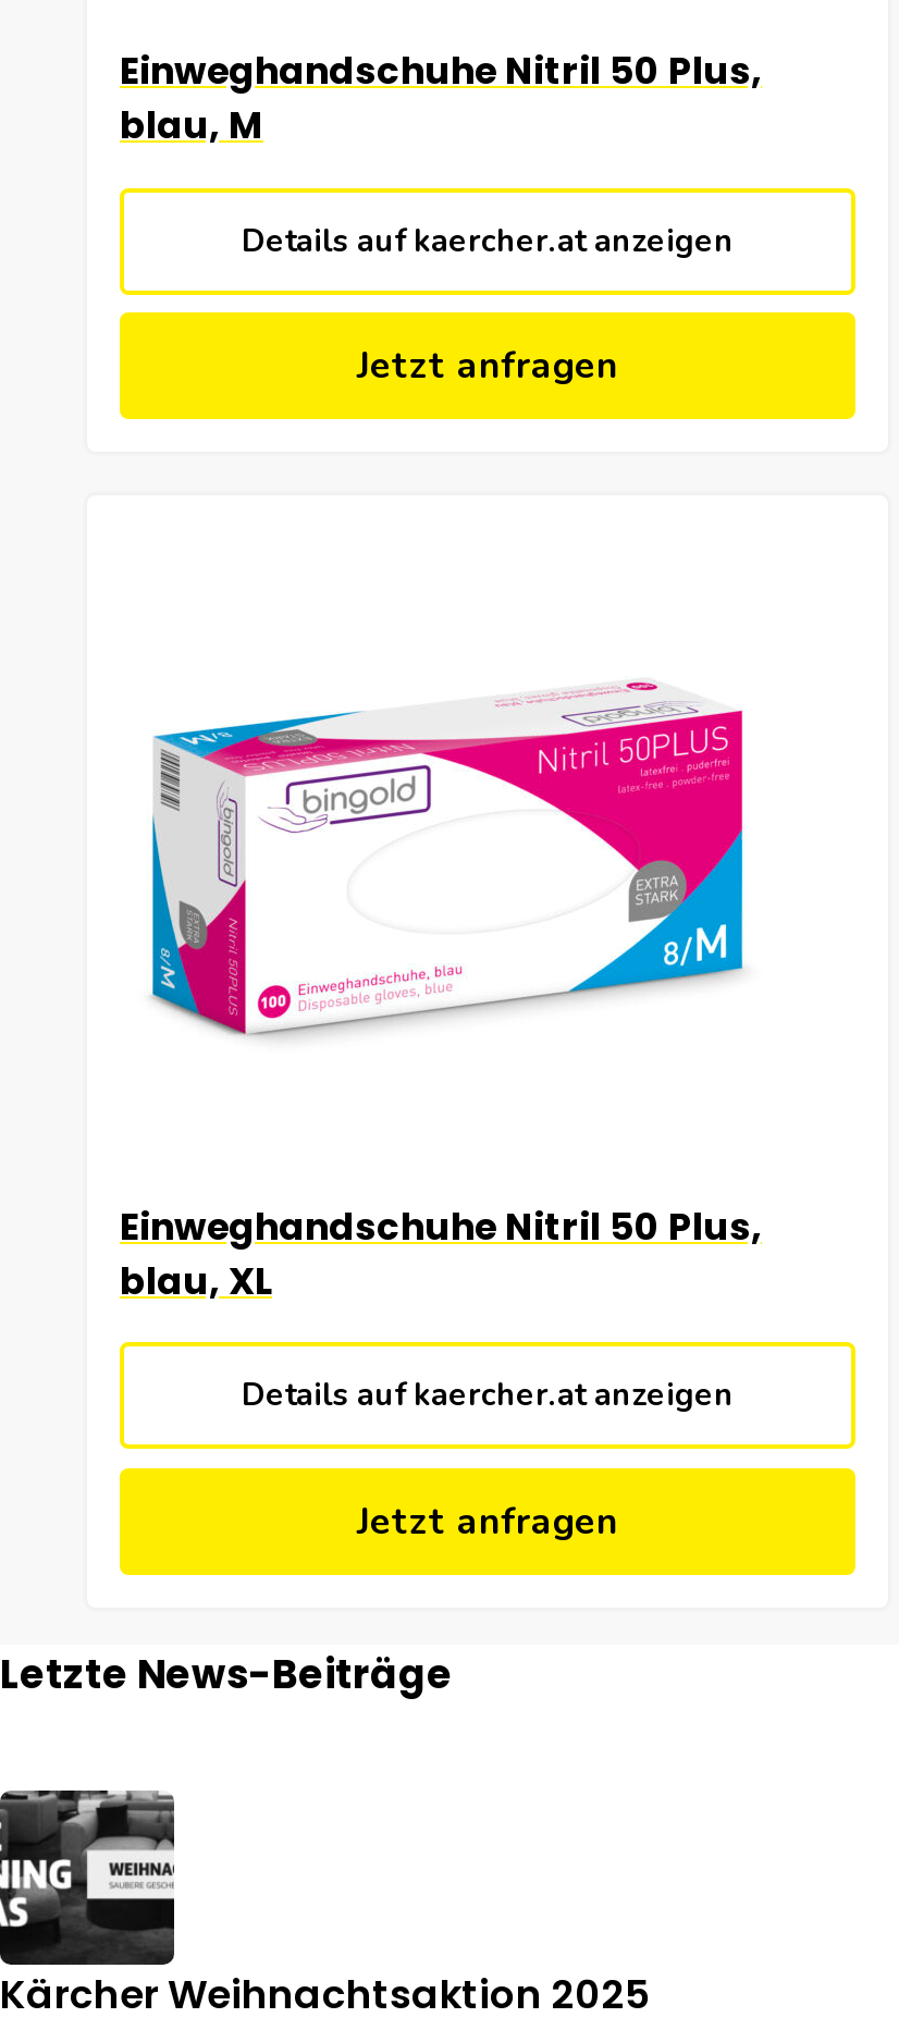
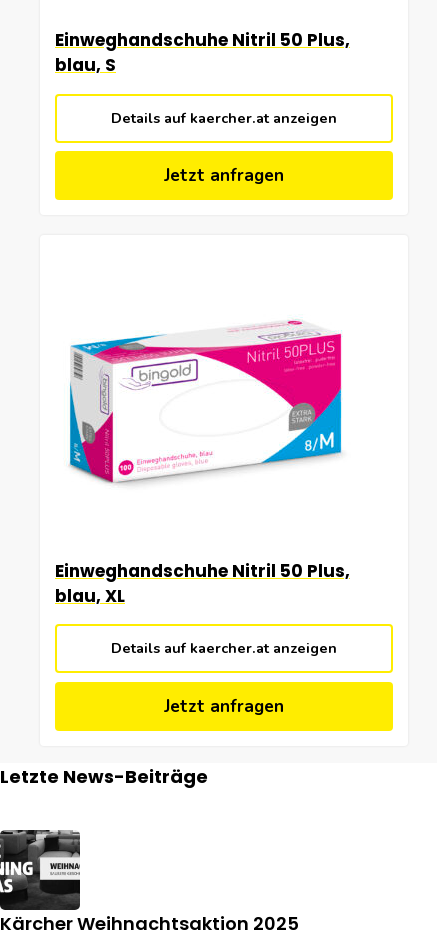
[120,99,263,151] blau, M -> [55,53,116,77] blau, S

